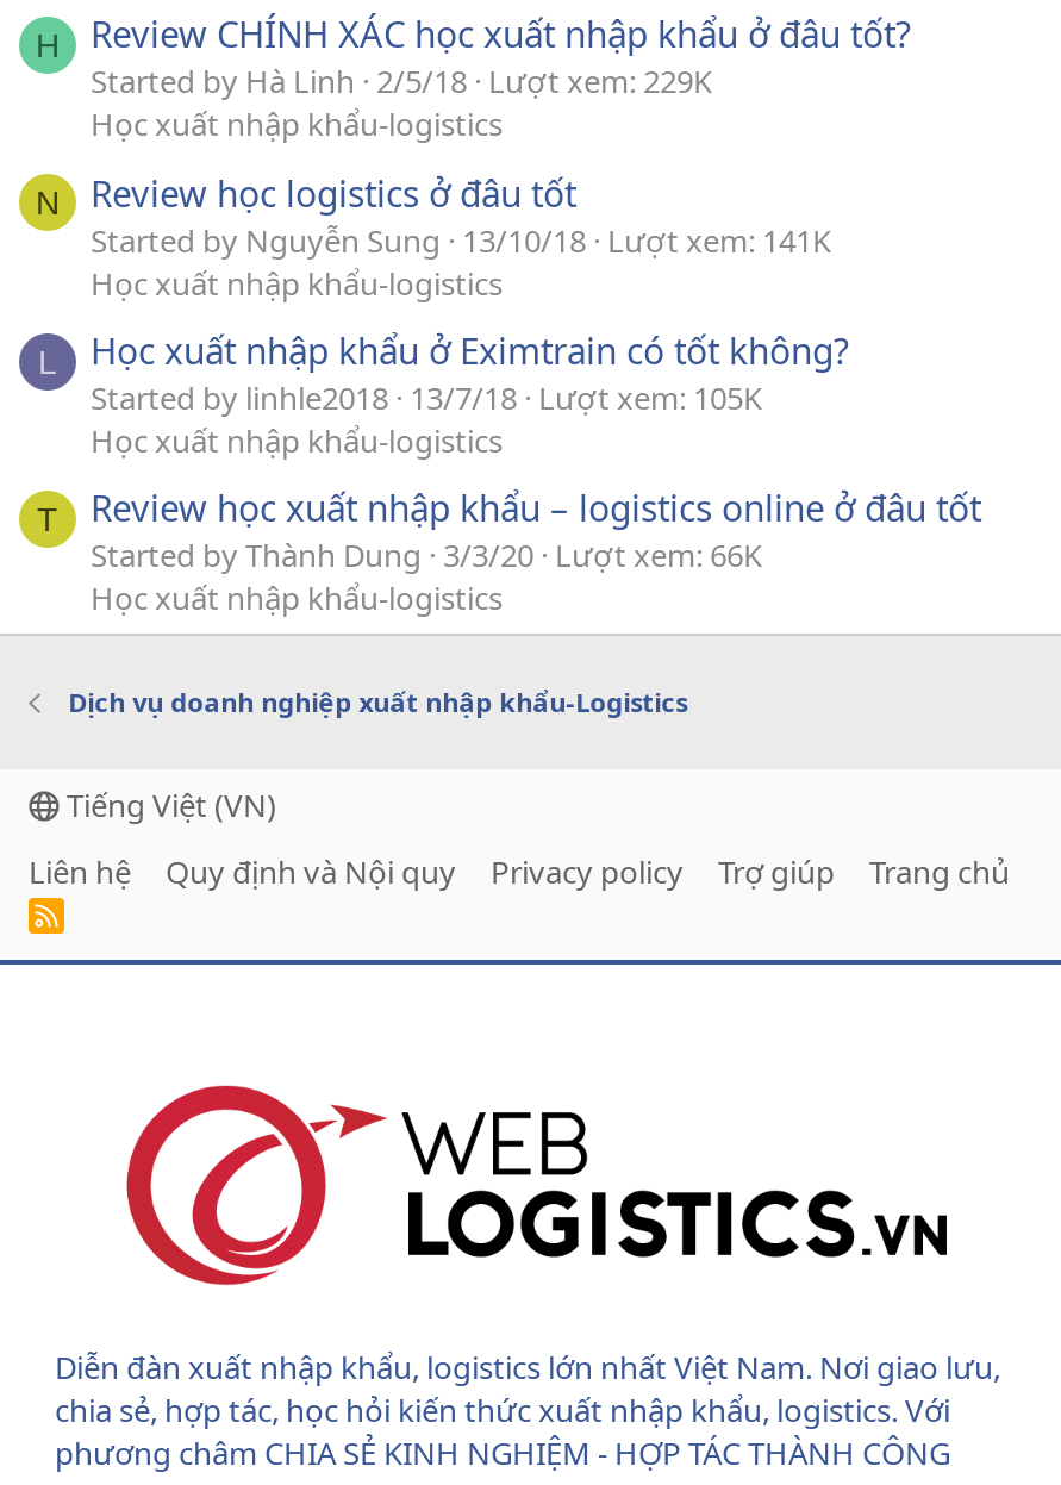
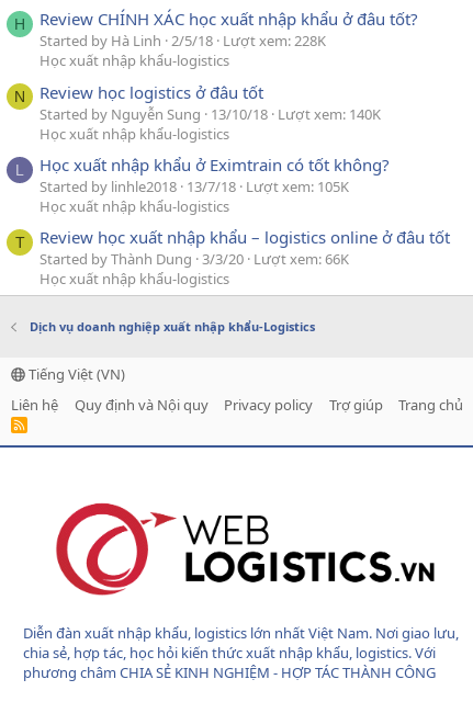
[91,60,712,103] Started by Hà Linh 2/5/18 Lượt xem: 229K -> [40,31,326,51] Started by Hà Linh 2/5/18 Lượt xem: 228K
[91,218,831,261] Started by Nguyễn Sung 13/10/18 Lượt xem: 141K -> [40,104,381,124] Started by Nguyễn Sung 13/10/18 Lượt xem: 140K

